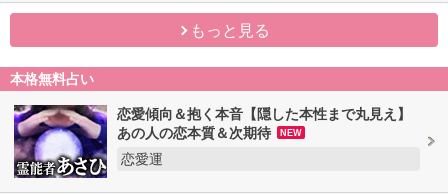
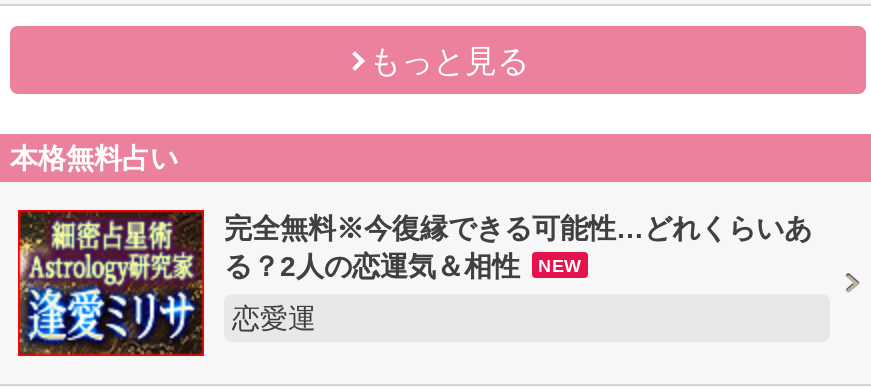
[13,104,411,179] [image] | 恋愛傾向＆抱く本音【隠した本性まで丸見え】 | あの人の恋本質＆次期待 -> [16,207,812,359] [image] | 完全無料※今復縁できる可能性…どれくらいあ | る？2人の恋運気＆相性

